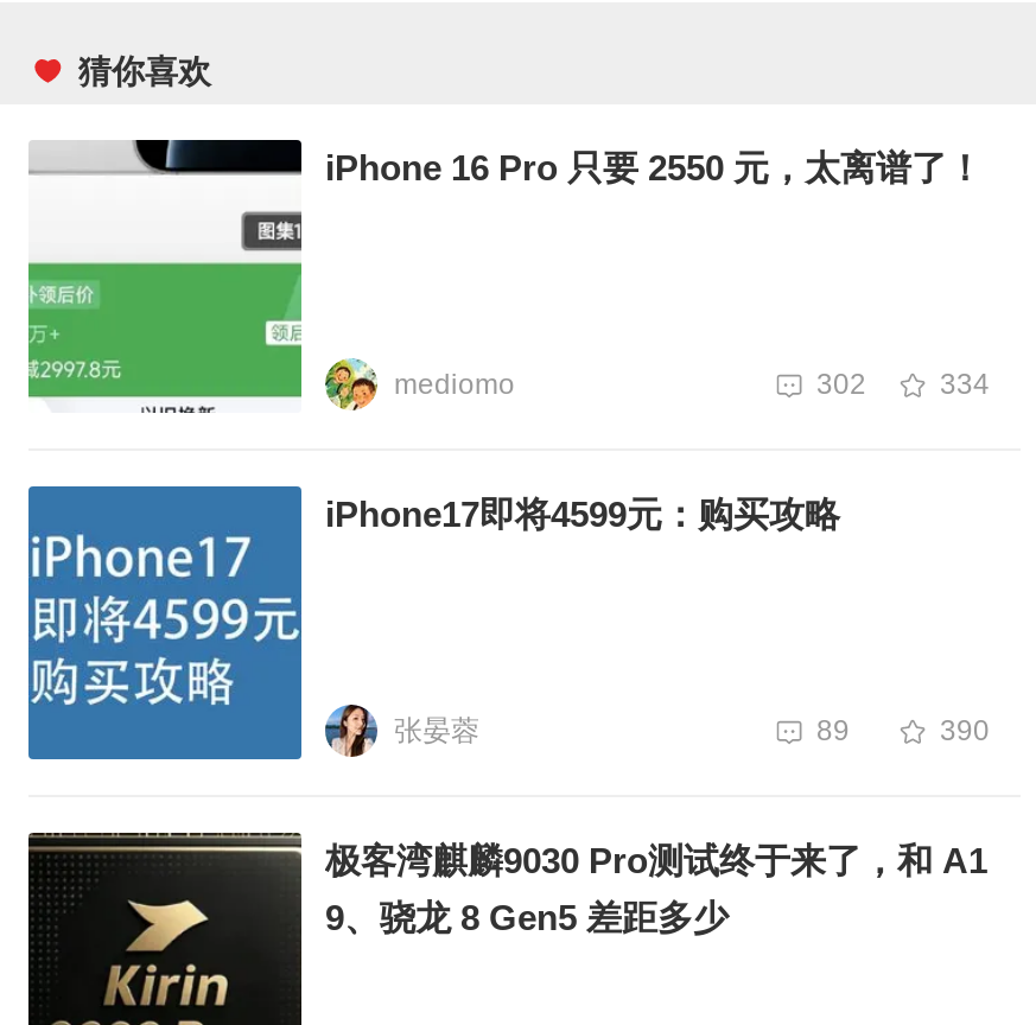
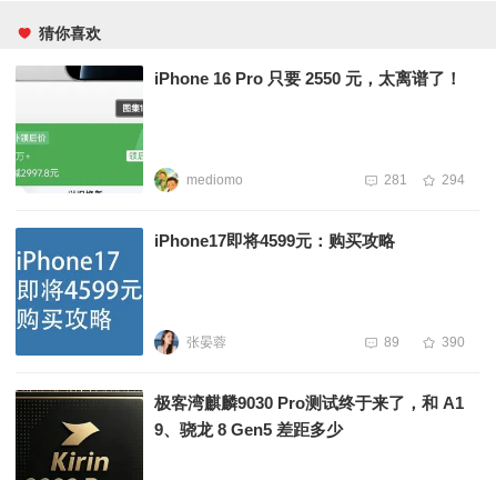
[816,369,866,402] 302 -> [384,173,407,188] 281
[940,369,990,402] 334 -> [442,173,465,188] 294

